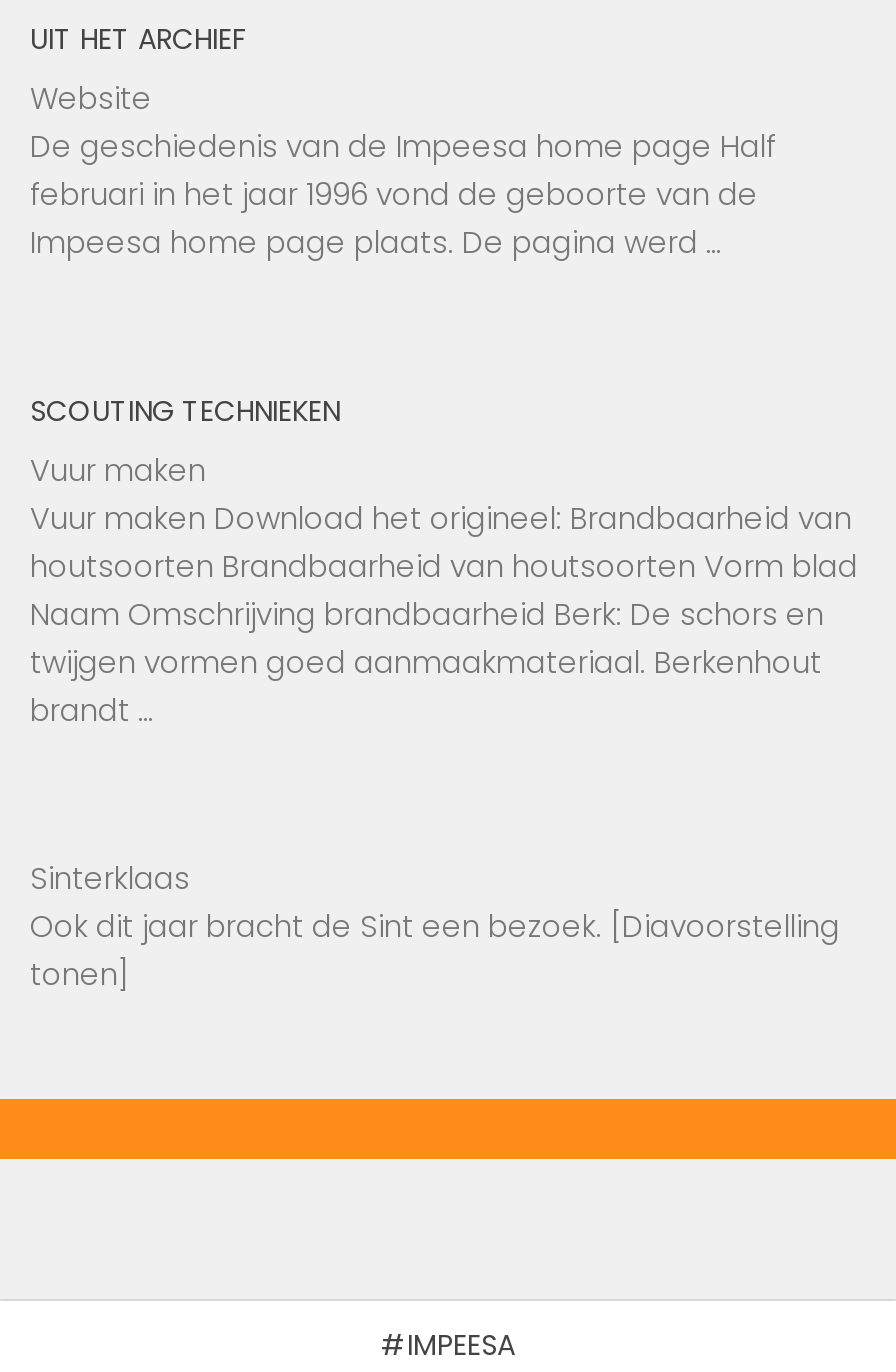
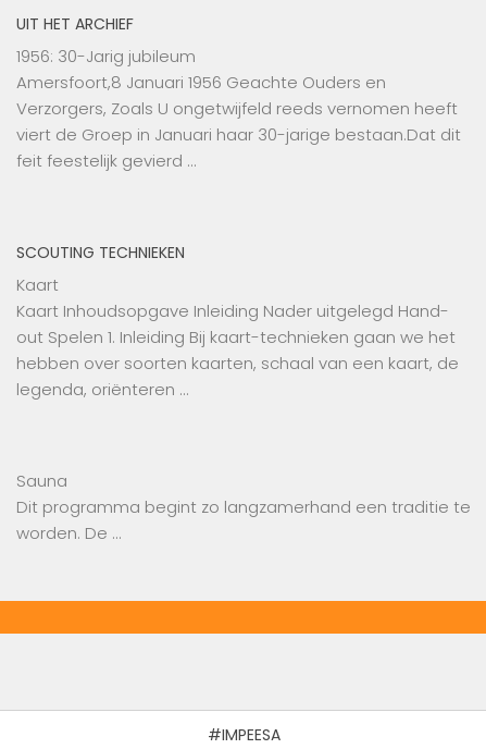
[30,77,776,263] Website | De geschiedenis van de Impeesa home page Half | februari in het jaar 1996 vond de geboorte van de | Impeesa home page plaats. De pagina werd … -> [16,44,461,171] 1956: 30-Jarig jubileum | Amersfoort,8 Januari 1956 Geachte Ouders en | Verzorgers, Zoals U ongetwijfeld reeds vernomen heeft | viert de Groep in Januari haar 30-jarige bestaan.Dat dit | feit feestelijk gevierd …
moved [30,391,340,431] -> [16,241,185,263]: SCOUTING TECHNIEKEN
[30,449,858,731] Vuur maken | Vuur maken Download het origineel: Brandbaarheid van | houtsoorten Brandbaarheid van houtsoorten Vorm blad | Naam Omschrijving brandbaarheid Berk: De schors en | twijgen vormen goed aanmaakmateriaal. Berkenhout | brandt … -> [16,273,459,400] Kaart | Kaart Inhoudsopgave Inleiding Nader uitgelegd Hand- | out Spelen 1. Inleiding Bij kaart-technieken gaan we het | hebben over soorten kaarten, schaal van een kaart, de | legenda, oriënteren …
[30,857,840,995] Sinterklaas | Ook dit jaar bracht de Sint een bezoek. [Diavoorstelling | tonen] -> [16,469,471,544] Sauna | Dit programma begint zo langzamerhand een traditie te | worden. De …

